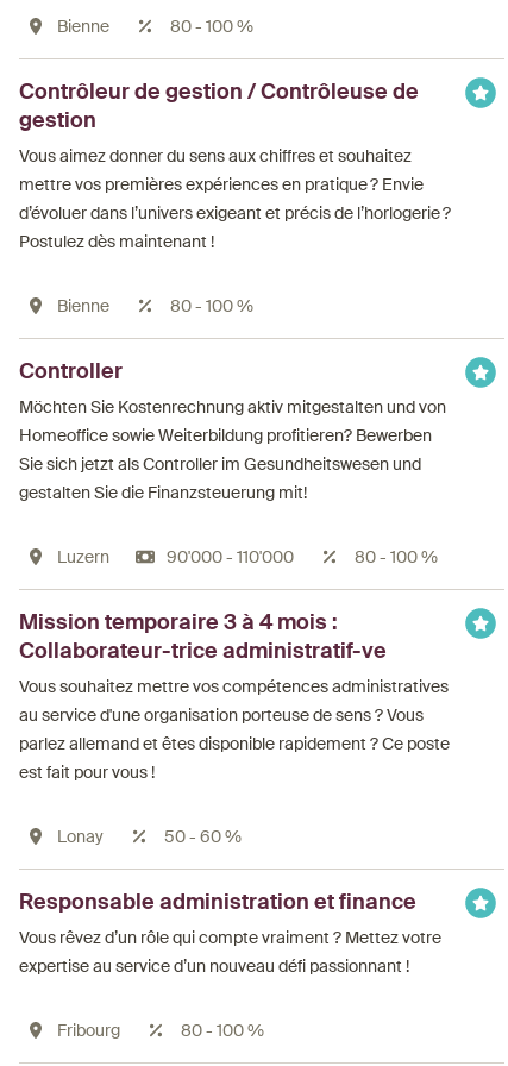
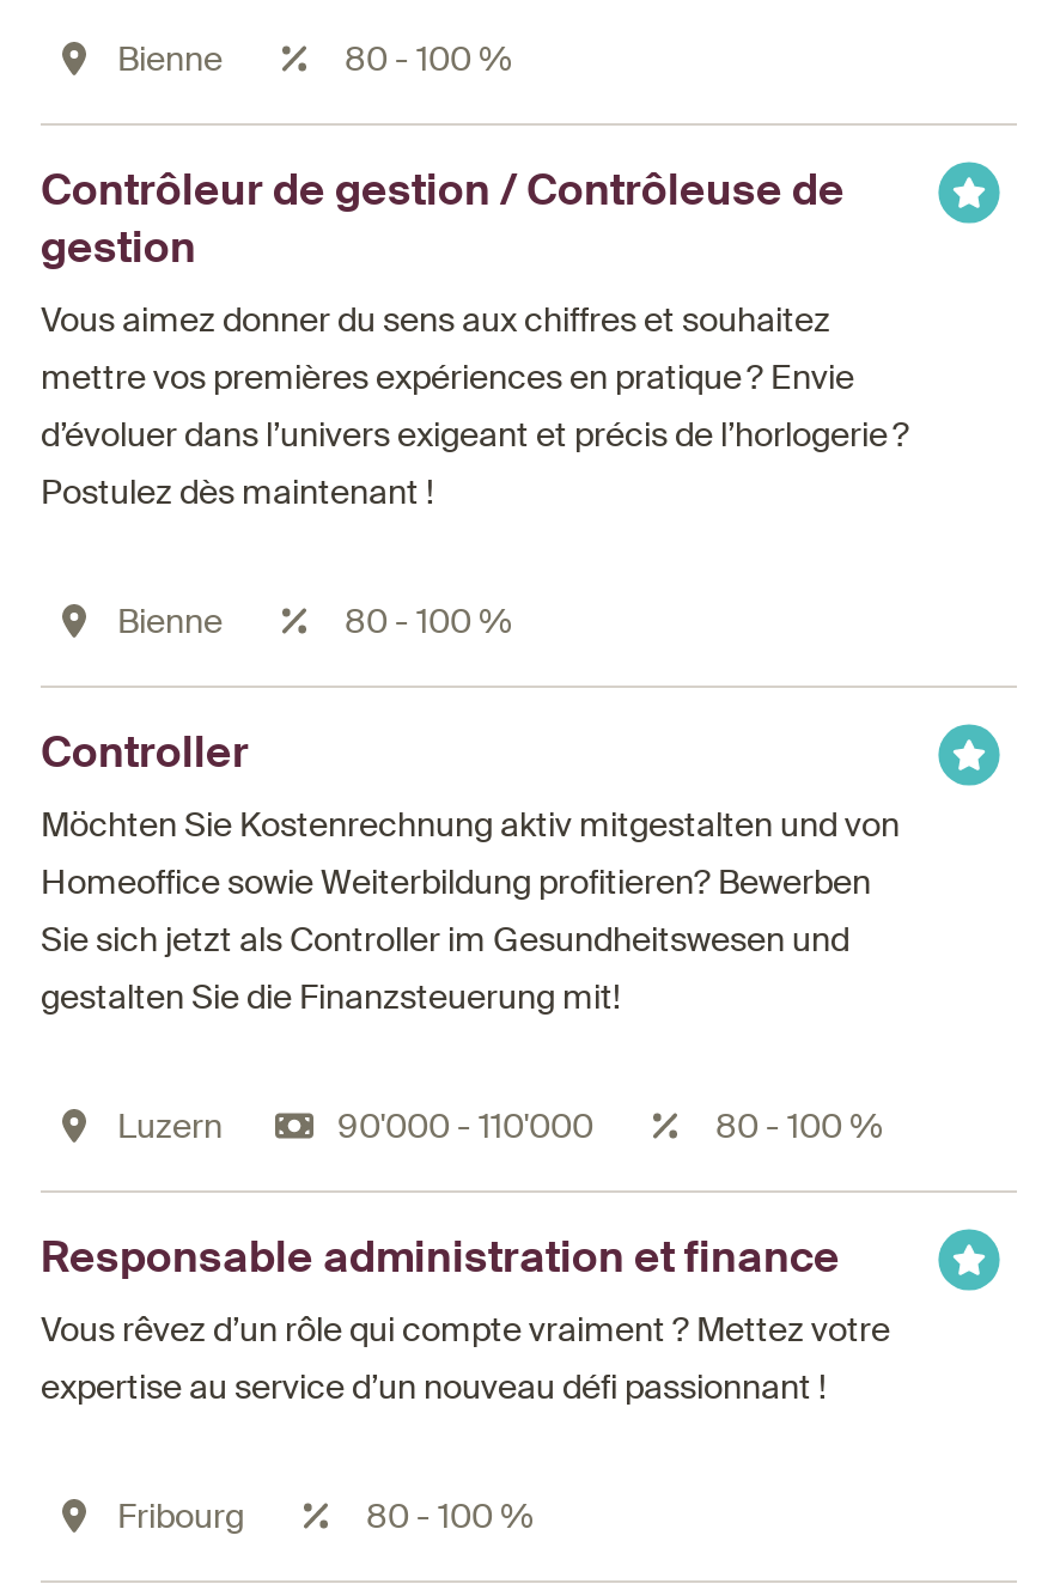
[19,608,450,847] Mission temporaire 3 à 4 mois : | Collaborateur-trice administratif-ve | Vous souhaitez mettre vos compétences administratives | au service d'une organisation porteuse de sens ? Vous | parlez allemand et êtes disponible rapidement ? Ce poste | est fait pour vous ! | Lonay | 50 - 60 % -> none

